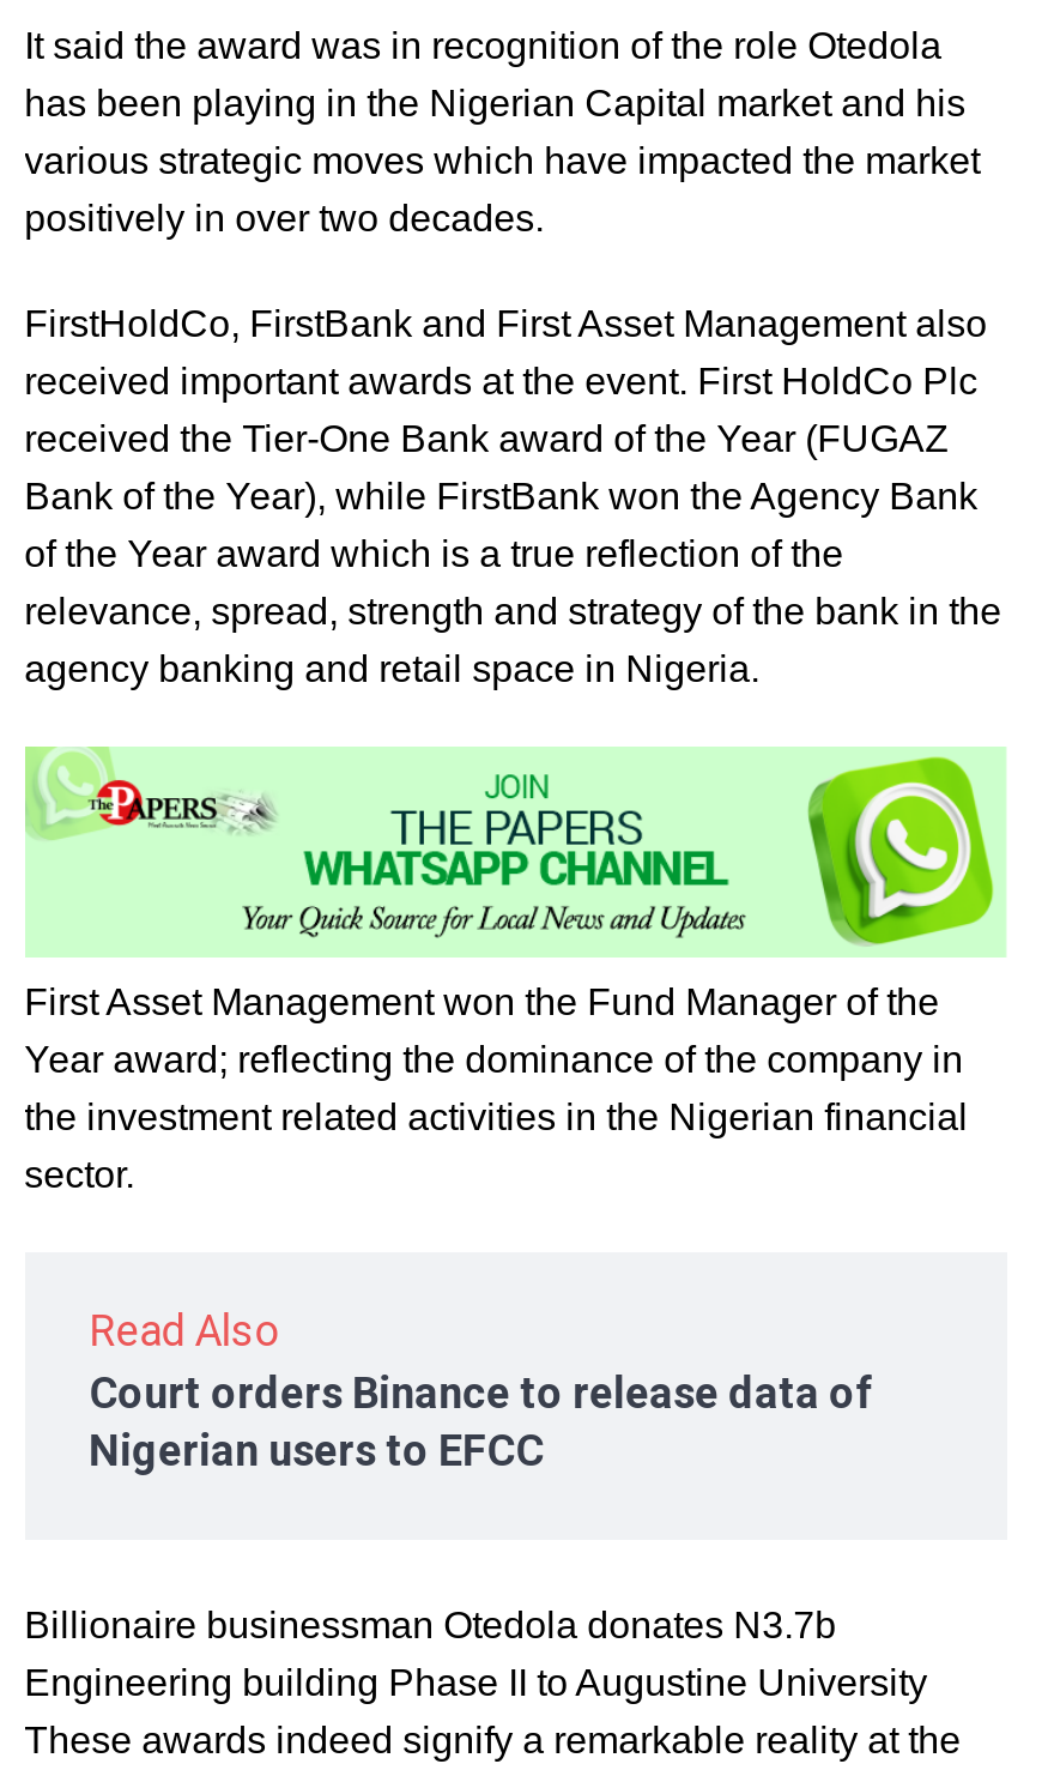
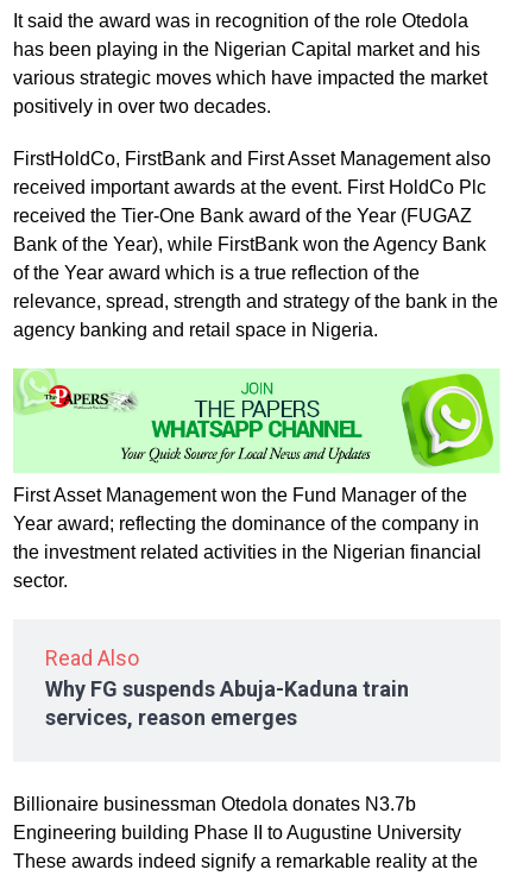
[89,1367,872,1475] Court orders Binance to release data of | Nigerian users to EFCC -> [45,676,409,730] Why FG suspends Abuja-Kaduna train | services, reason emerges

